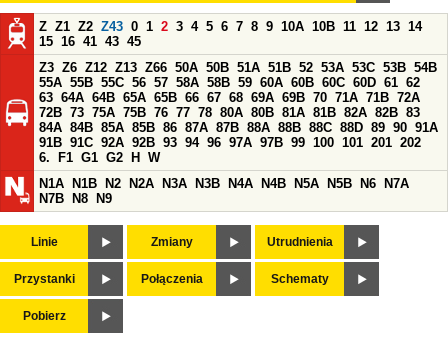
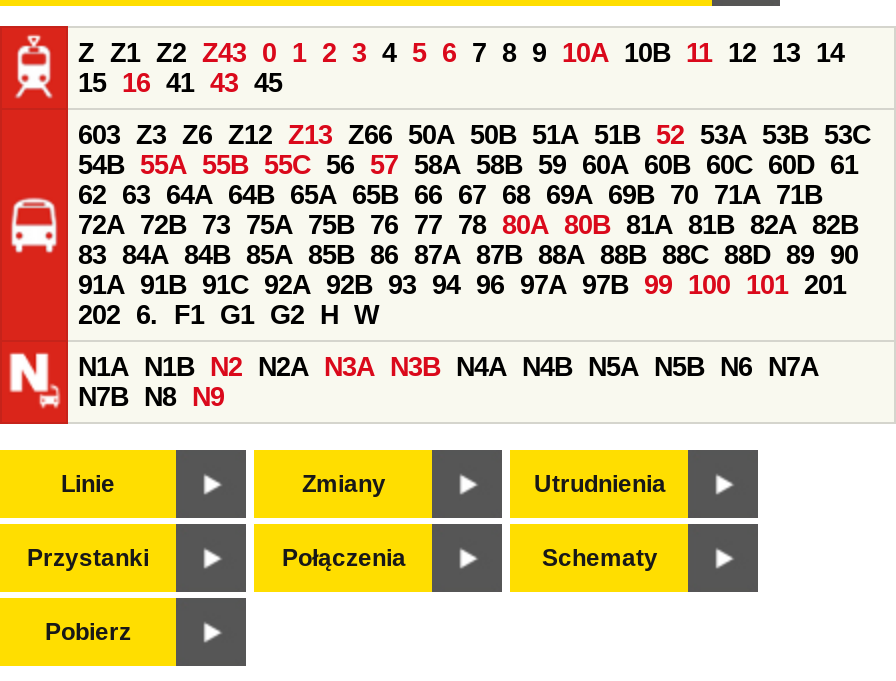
[39,60,438,165] Z3 Z6 Z12 Z13 Z66 50A 50B 51A 51B 52 53A 53C 53B 54B | 55A 55B 55C 56 57 58A 58B 59 60A 60B 60C 60D 61 62 | 63 64A 64B 65A 65B 66 67 68 69A 69B 70 71A 71B 72A | 72B 73 75A 75B 76 77 78 80A 80B 81A 81B 82A 82B 83 | 84A 84B 85A 85B 86 87A 87B 88A 88B 88C 88D 89 90 91A | 91B 91C 92A 92B 93 94 96 97A 97B 99 100 101 201 202 | 6. F1 G1 G2 H W -> [78,120,870,330] 603 Z3 Z6 Z12 Z13 Z66 50A 50B 51A 51B 52 53A 53B 53C | 54B 55A 55B 55C 56 57 58A 58B 59 60A 60B 60C 60D 61 | 62 63 64A 64B 65A 65B 66 67 68 69A 69B 70 71A 71B | 72A 72B 73 75A 75B 76 77 78 80A 80B 81A 81B 82A 82B | 83 84A 84B 85A 85B 86 87A 87B 88A 88B 88C 88D 89 90 | 91A 91B 91C 92A 92B 93 94 96 97A 97B 99 100 101 201 | 202 6. F1 G1 G2 H W

